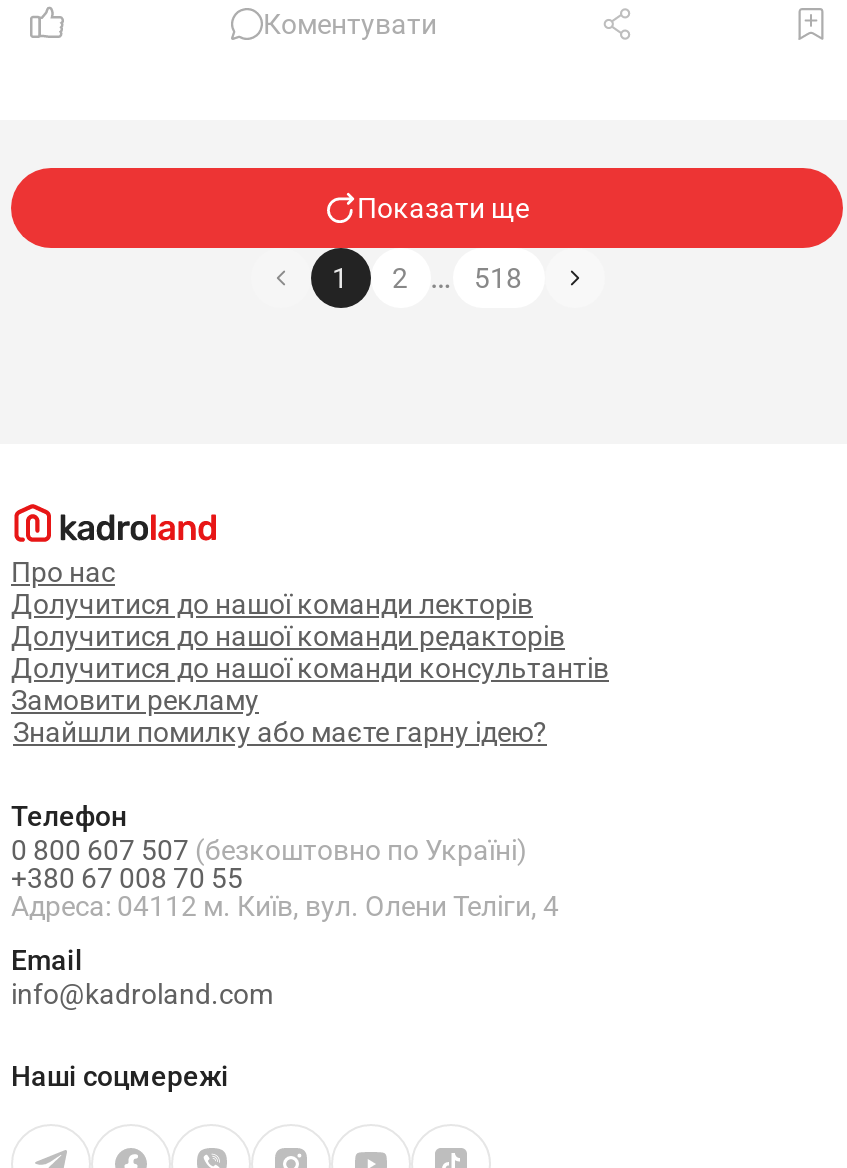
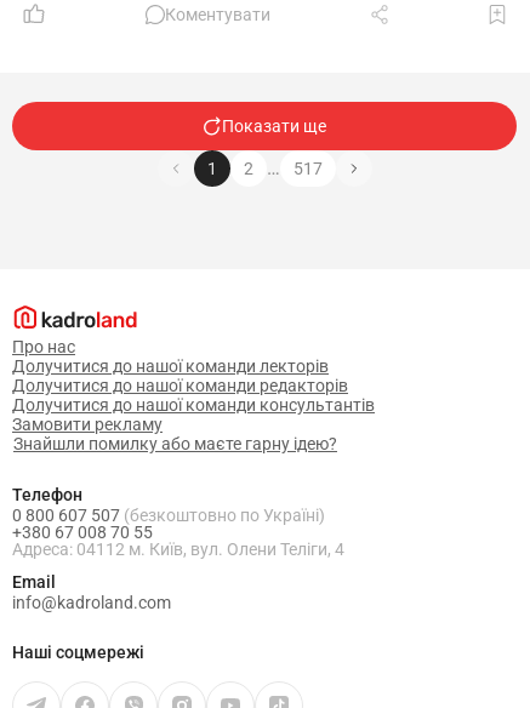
[474,262,522,294] 518 -> [293,159,322,178] 517

